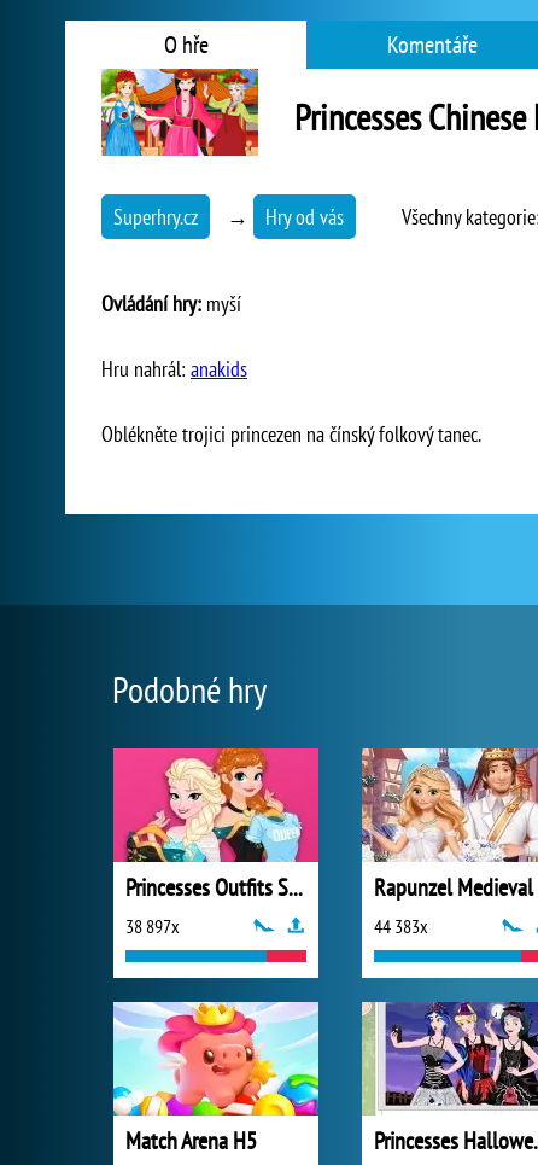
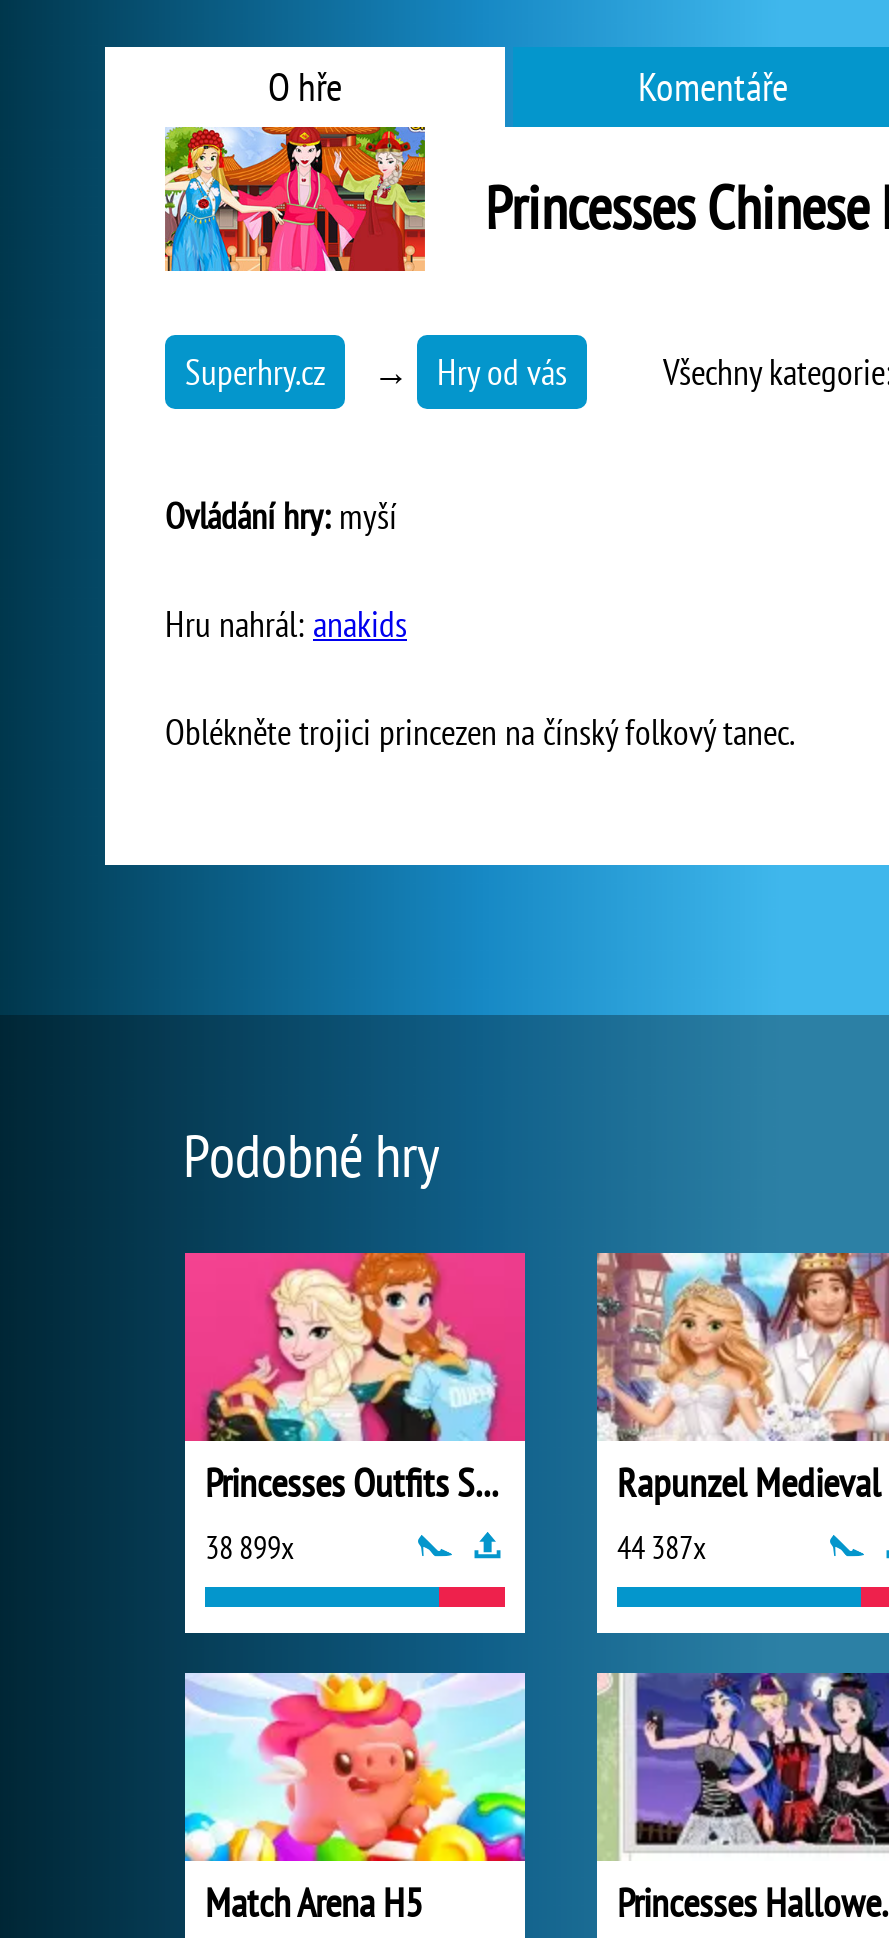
[125,914,428,938] 38 897x | 44 383x -> [205,1527,707,1567] 38 899x | 44 387x

